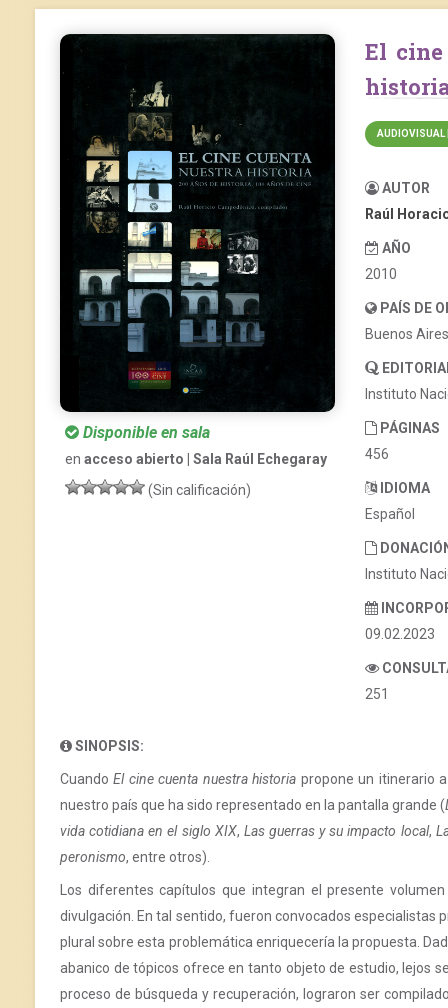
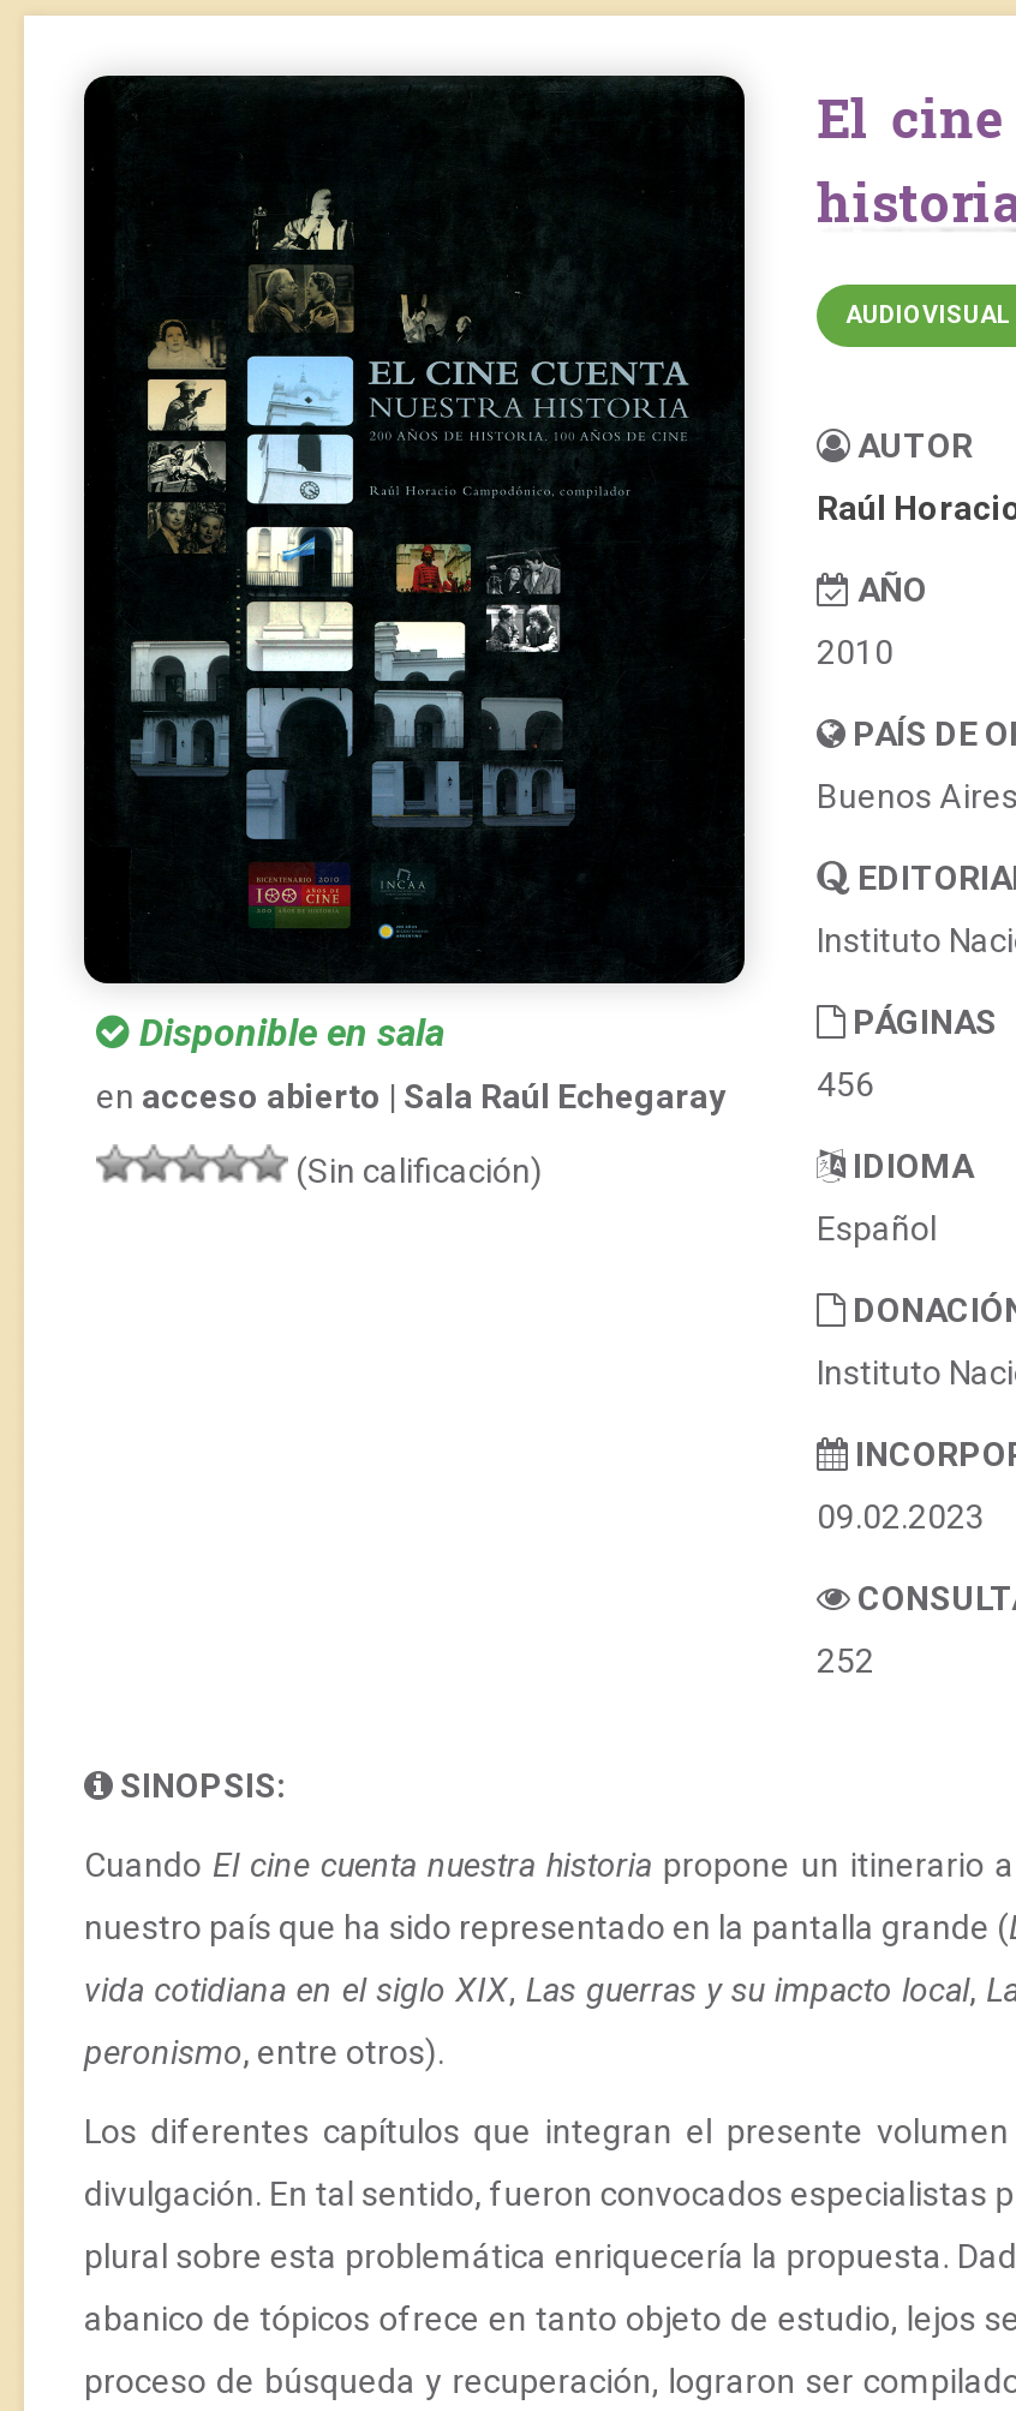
[365,686,389,702] 251 -> [817,1641,874,1680] 252

